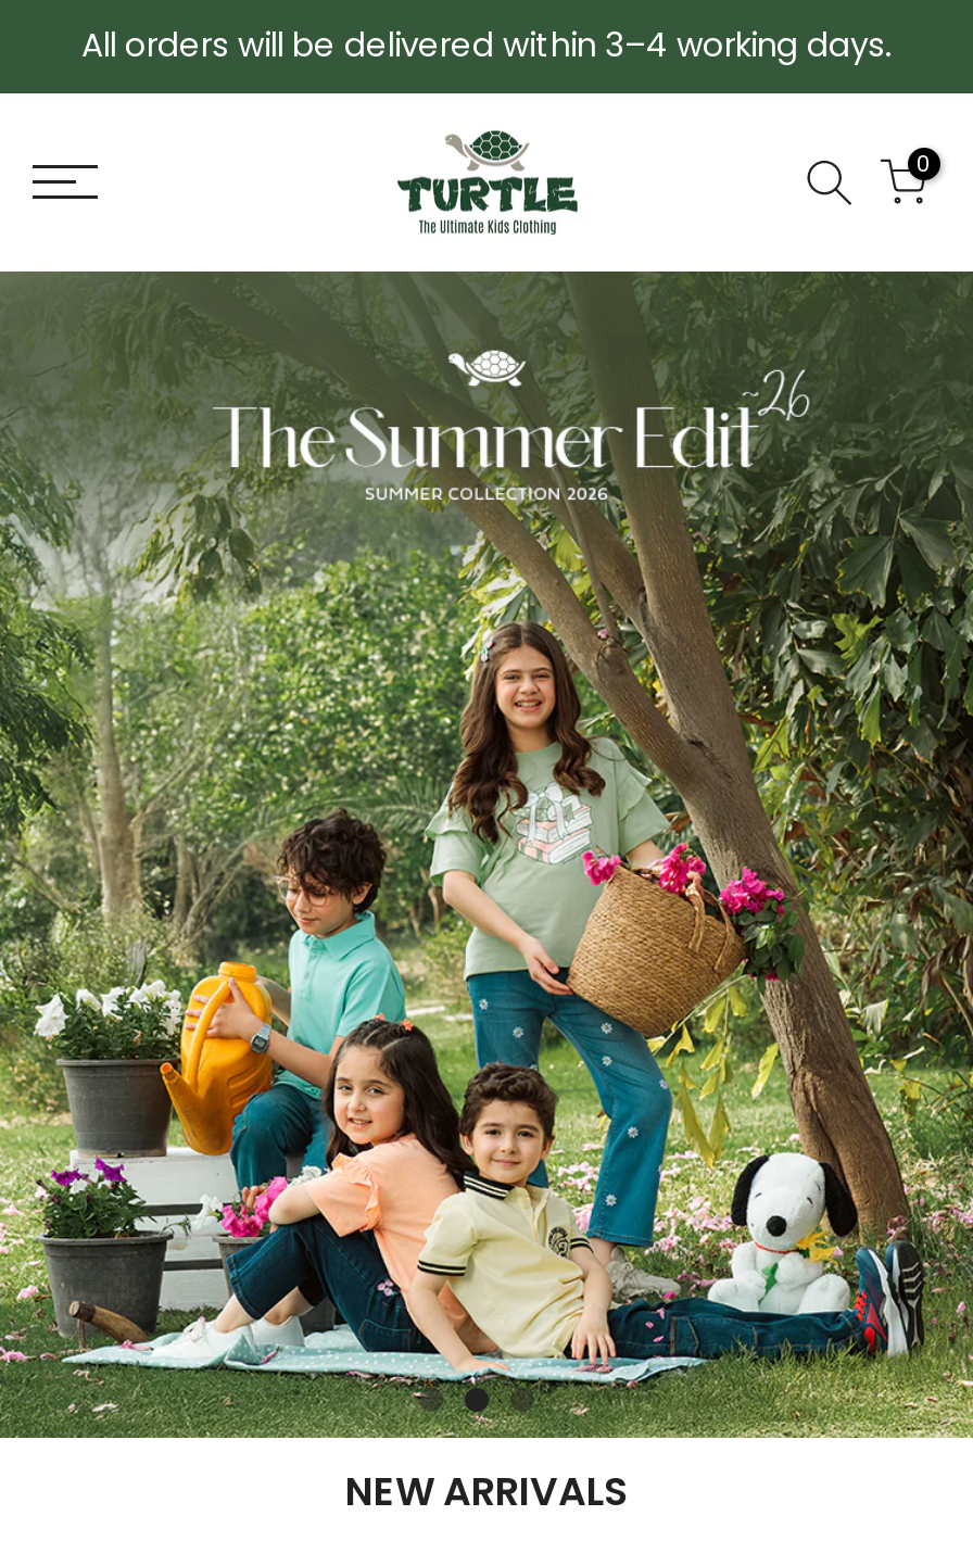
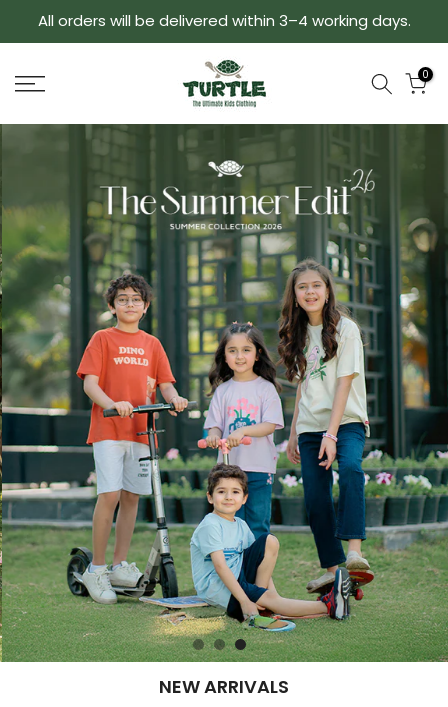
[7,274,966,1438] [image] -> [3,125,445,662] [image]

